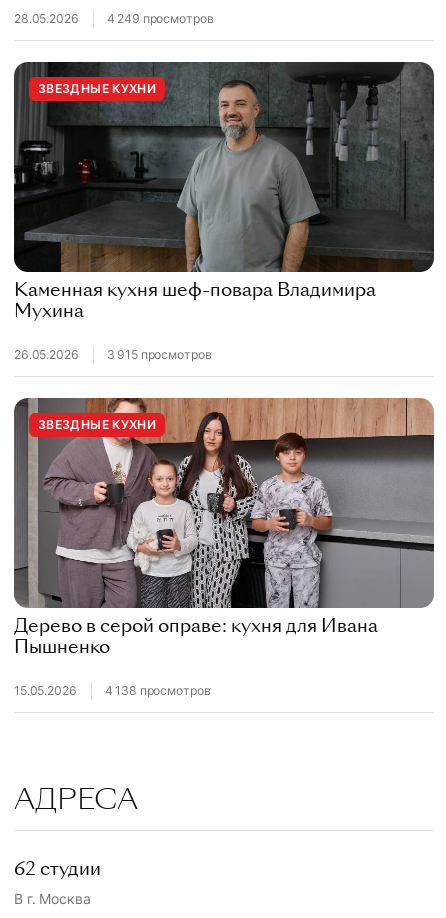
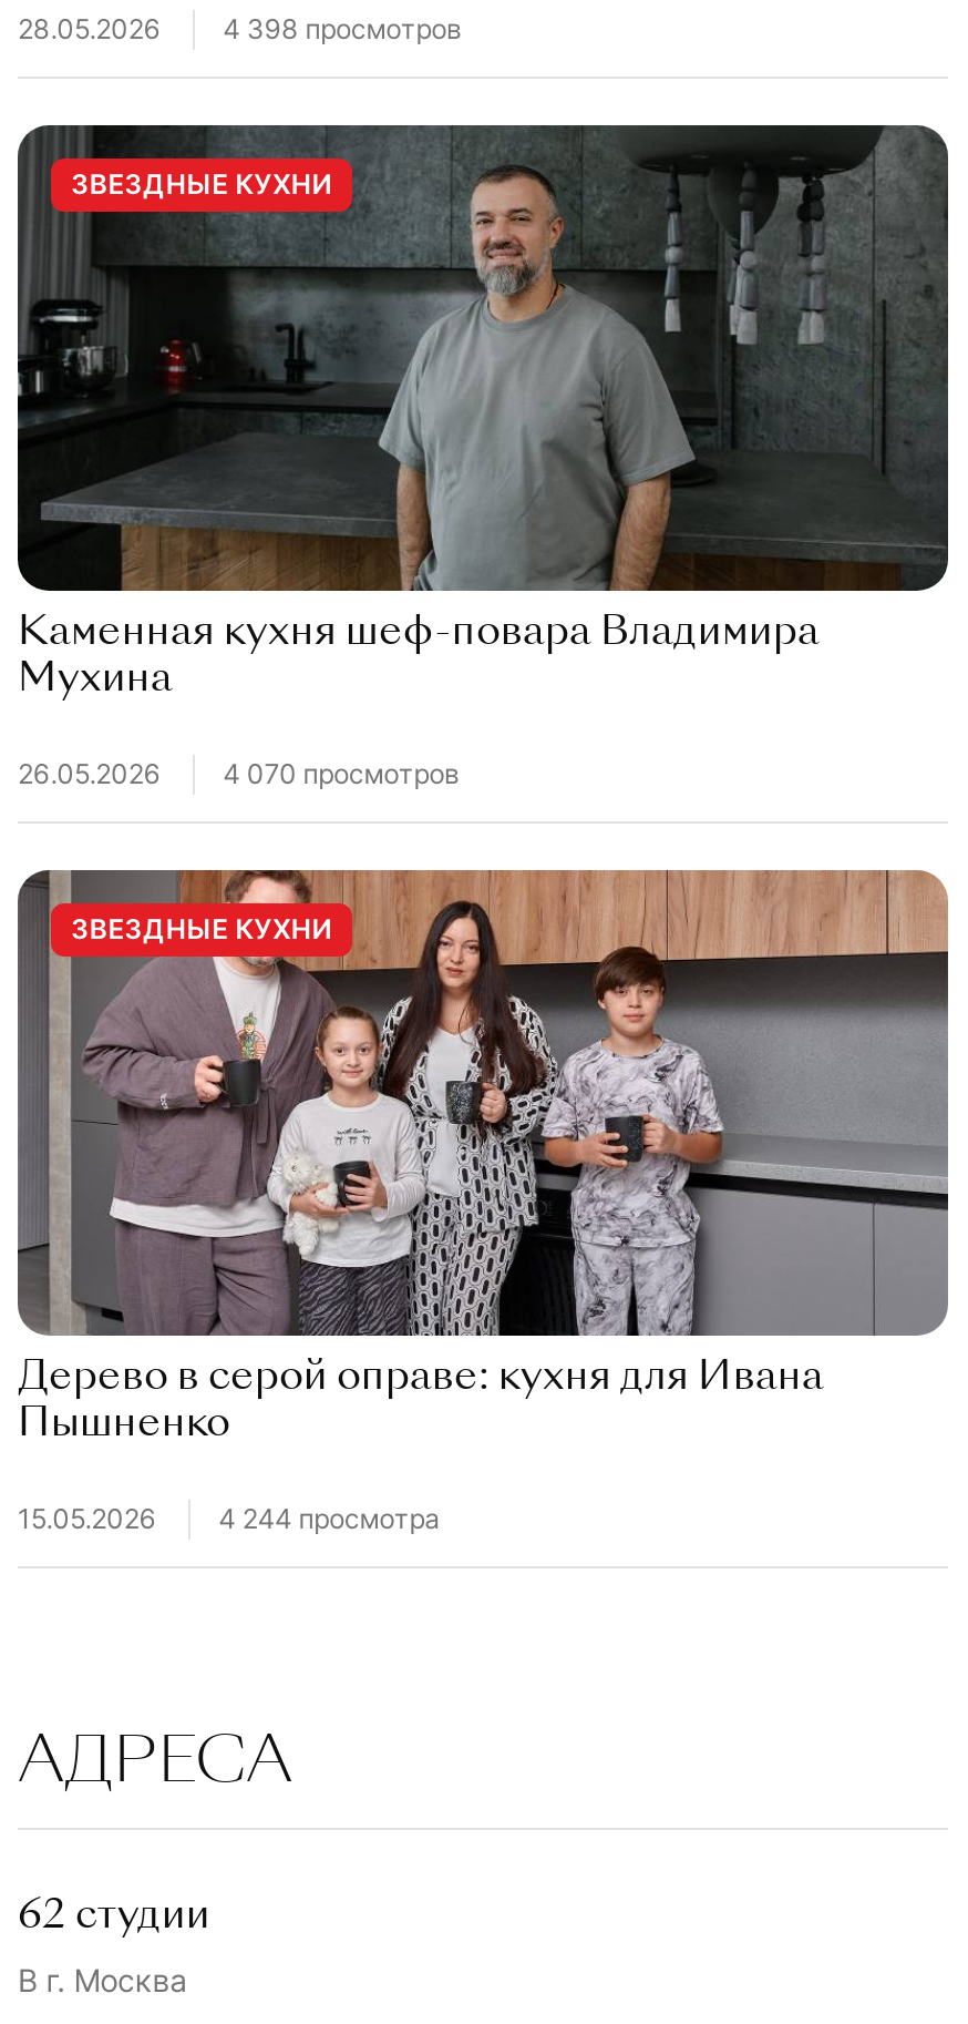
[14,11,213,26] 28.05.2026 4 249 просмотров -> [18,11,462,45] 28.05.2026 4 398 просмотров
[14,347,211,362] 26.05.2026 3 915 просмотров -> [18,756,459,789] 26.05.2026 4 070 просмотров
[14,683,210,698] 15.05.2026 4 138 просмотров -> [18,1501,440,1534] 15.05.2026 4 244 просмотра

